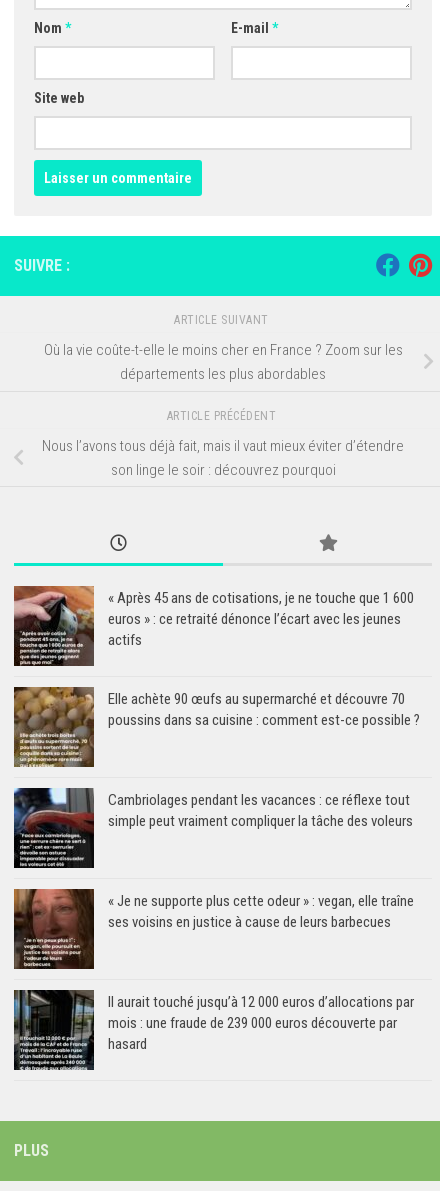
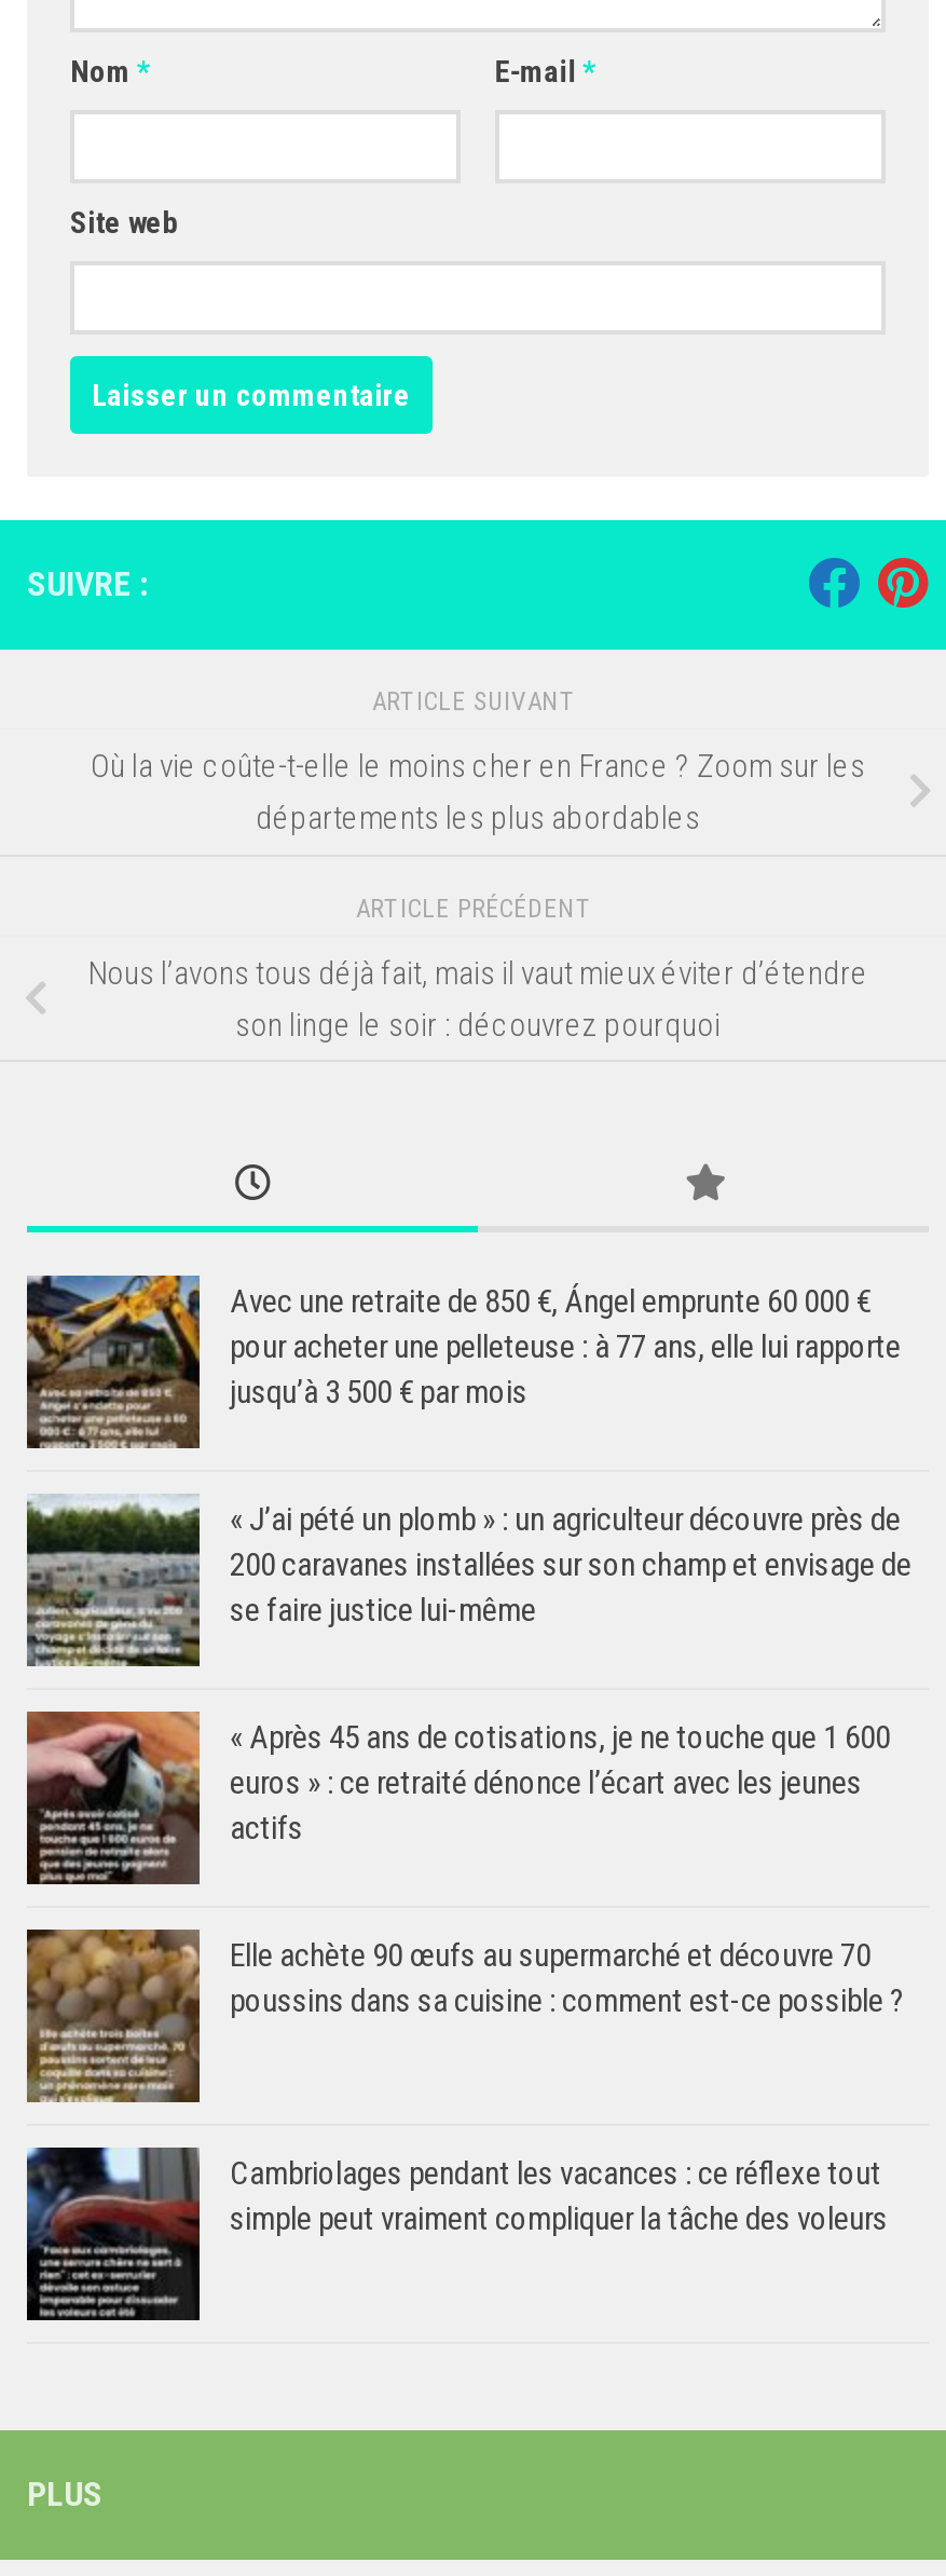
none -> [25,1273,911,1630] [image] | Avec une retraite de 850 €, Ángel emprunte 60 000 € | pour acheter une pelleteuse : à 77 ans, elle lui rapporte | jusqu’à 3 500 € par mois | « J’ai pété un plomb » : un agriculteur découvre près de | 200 caravanes installées sur son champ et envisage de | se faire justice lui-même
none -> [25,1496,200,1666] [image]
moved [12,585,420,830] -> [23,1709,903,2239]: [image] | « Après 45 ans de cotisations, je ne touche que 1 600 | euros » : ce retraité dénonce l’écart avec les jeunes | actifs | Elle achète 90 œufs au supermarché et découvre 70 | poussins dans sa cuisine : comment est-ce possible ? | Cambriolages pendant les vacances : ce réflexe tout | simple peut vraiment compliquer la tâche des voleurs
[13,888,414,970] [image] | « Je ne supporte plus cette odeur » : vegan, elle traîne | ses voisins en justice à cause de leurs barbecues -> none
[13,989,414,1070] [image] | Il aurait touché jusqu’à 12 000 euros d’allocations par | mois : une fraude de 239 000 euros découverte par | hasard -> none

